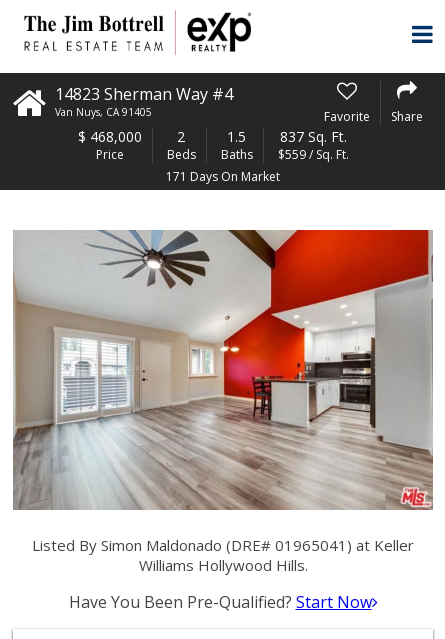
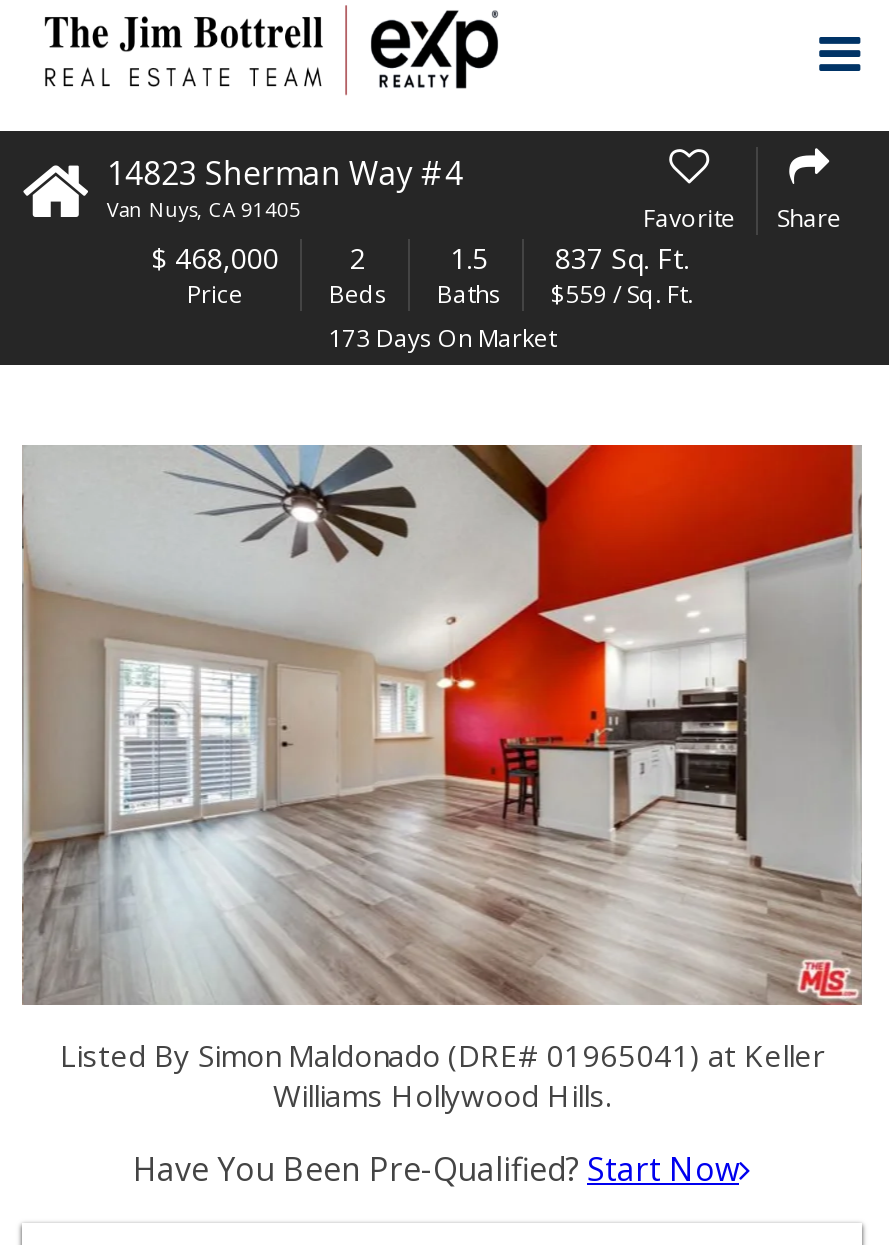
[166,168,280,185] 171 Days On Market -> [328,321,556,355] 173 Days On Market

